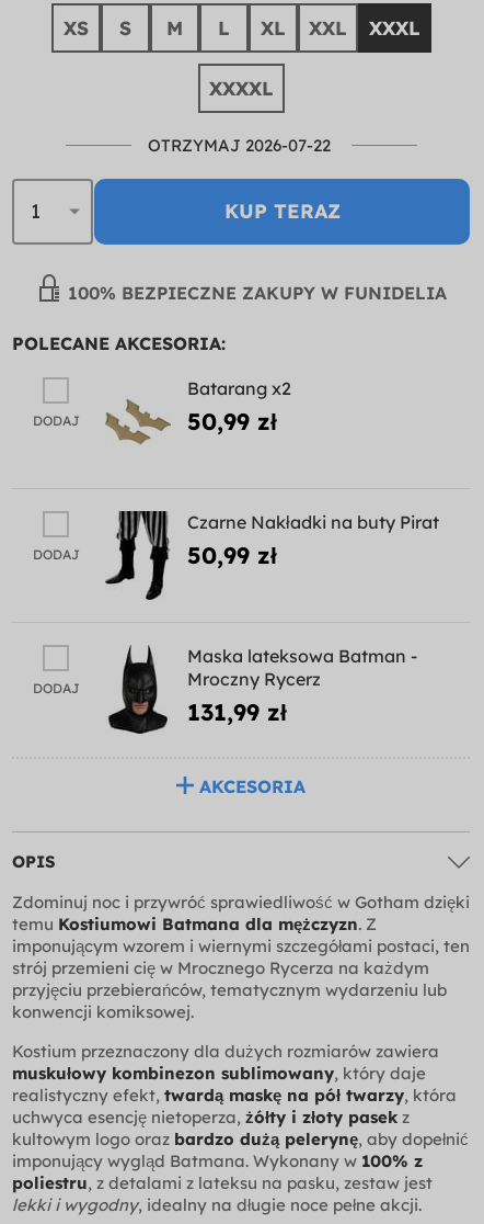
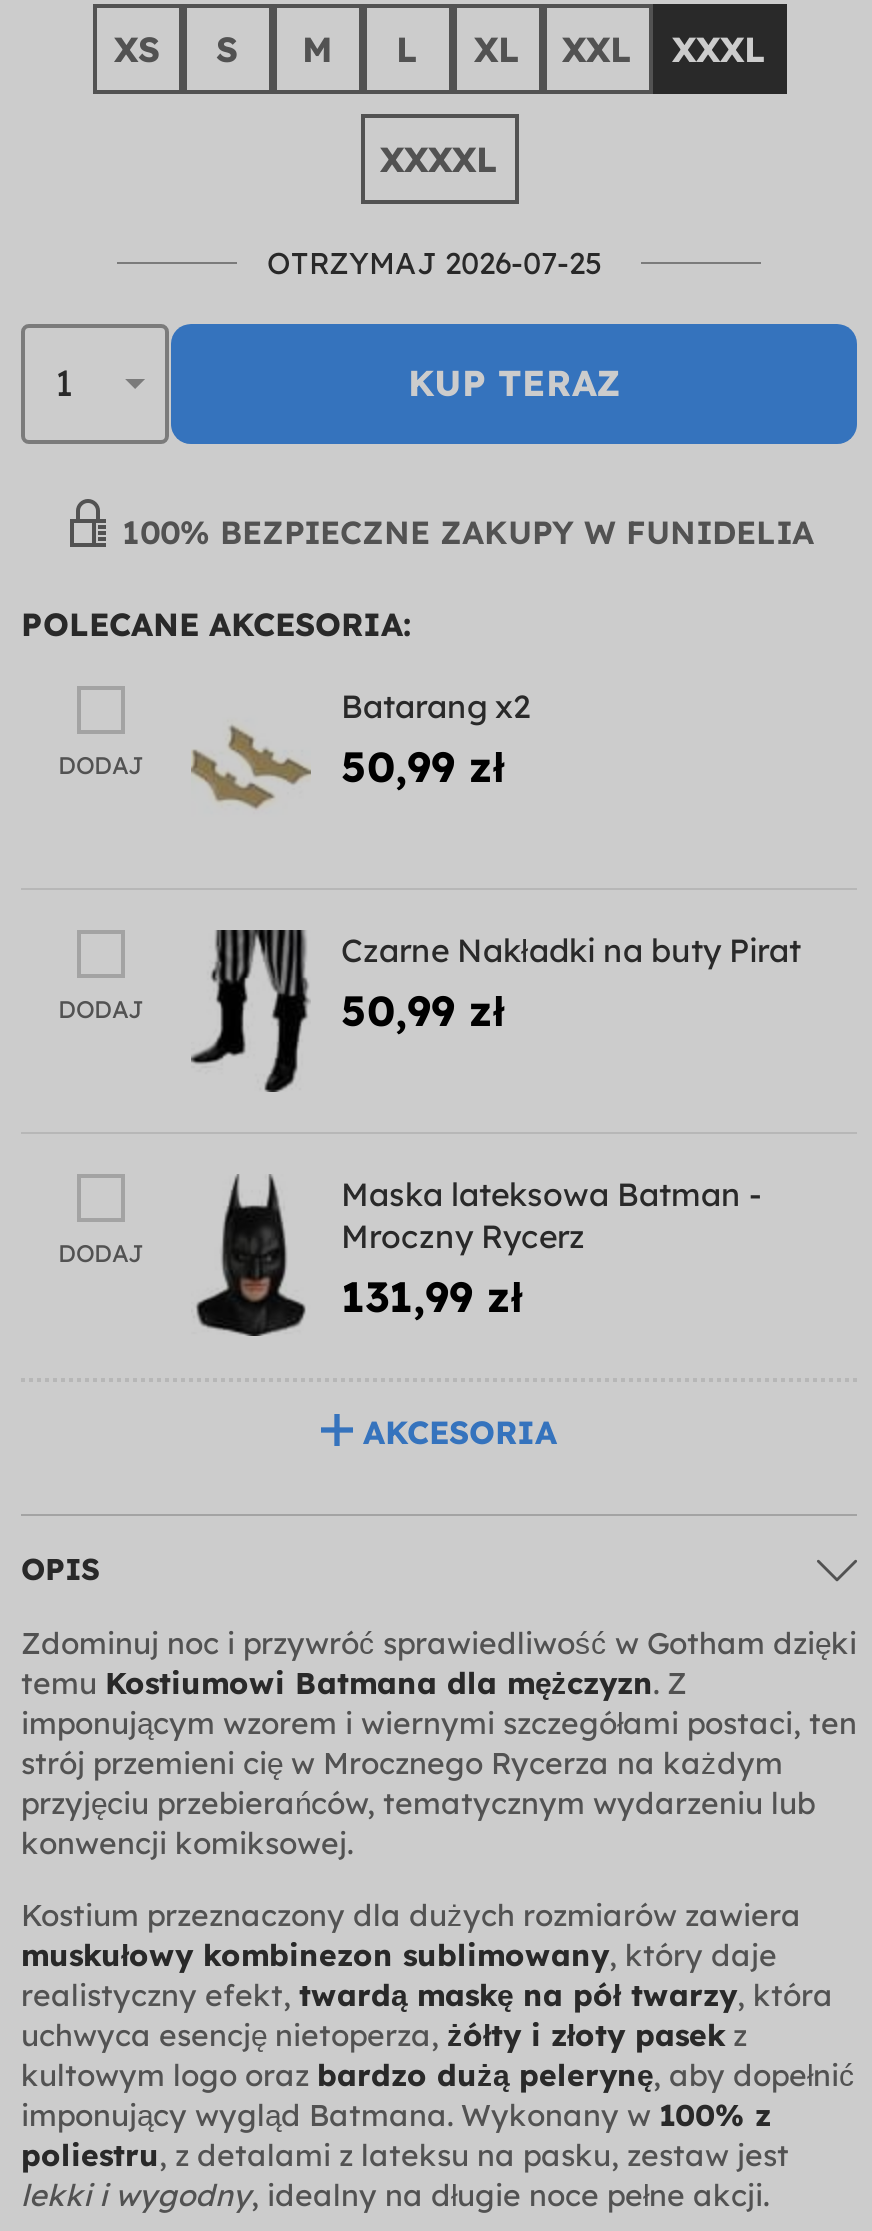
[147,134,330,155] OTRZYMAJ 2026-07-22 -> [267,243,603,281] OTRZYMAJ 2026-07-25

